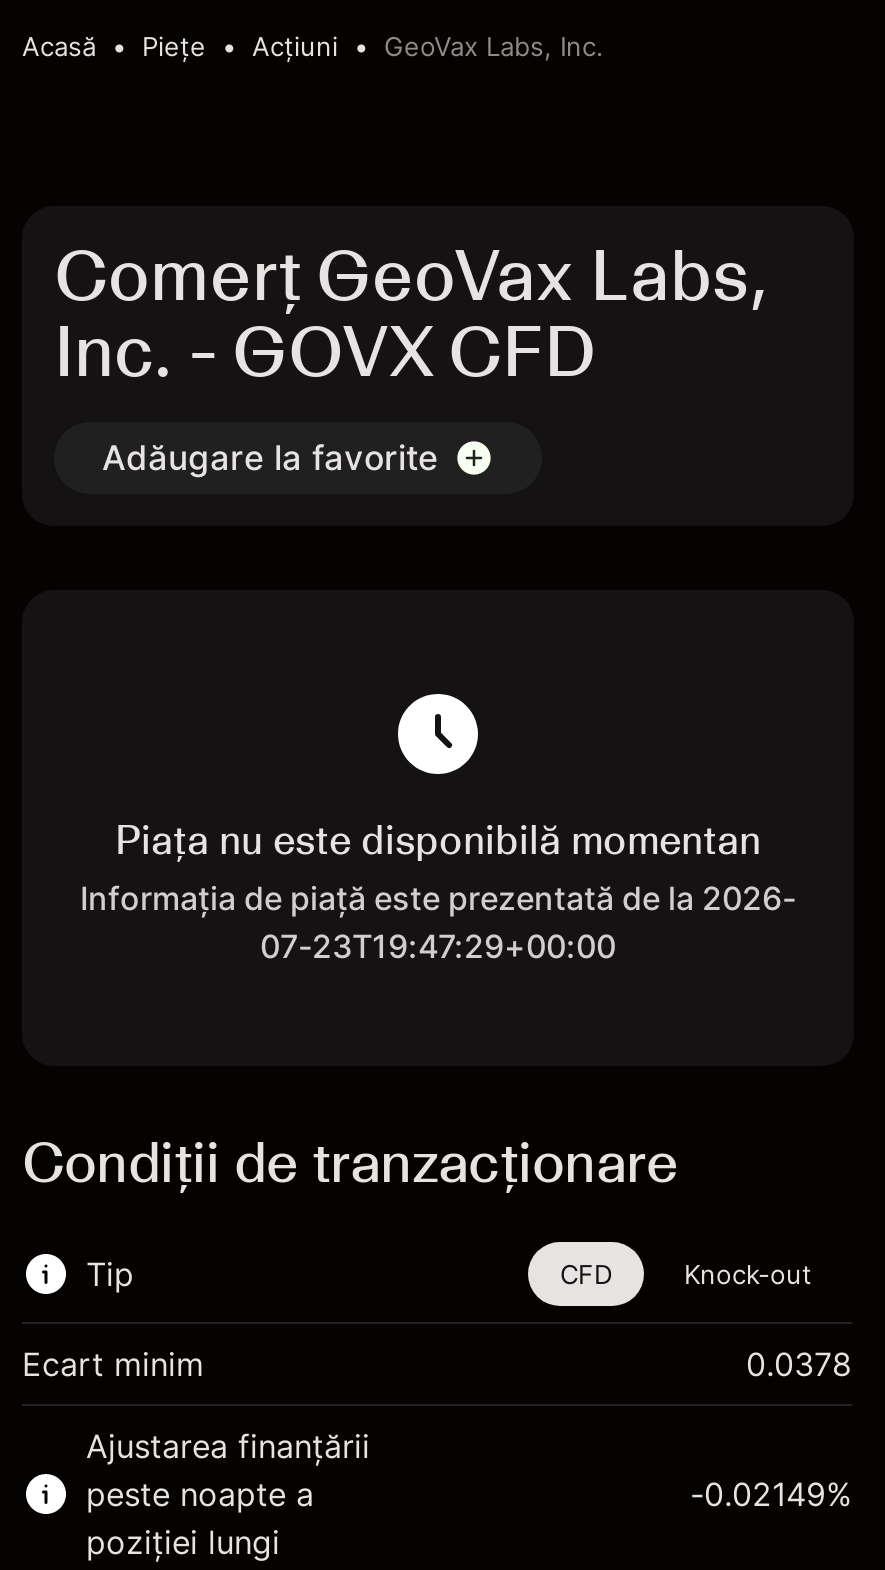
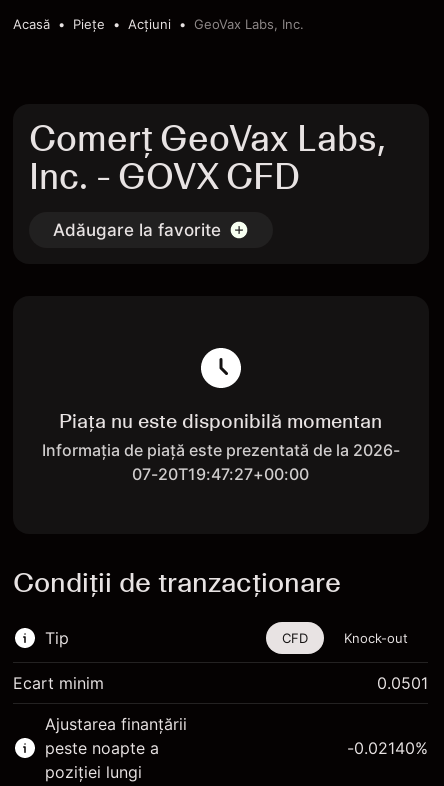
[260,926,616,966] 07-23T19:47:29+00:00 -> [132,464,309,484] 07-20T19:47:27+00:00
[746,1344,852,1384] 0.0378 -> [377,673,428,693] 0.0501
[690,1474,852,1514] -0.02149% -> [347,738,428,758] -0.02140%

